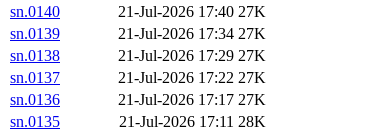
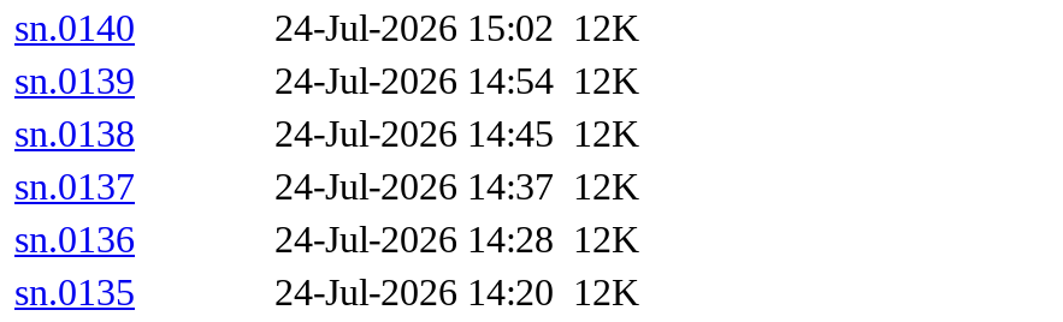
[118,3,266,20] 21-Jul-2026 17:40 27K -> [274,8,640,49] 24-Jul-2026 15:02 12K
[118,25,266,42] 21-Jul-2026 17:34 27K -> [274,61,640,102] 24-Jul-2026 14:54 12K
[118,47,266,64] 21-Jul-2026 17:29 27K -> [274,114,640,155] 24-Jul-2026 14:45 12K
[118,69,266,86] 21-Jul-2026 17:22 27K -> [274,167,640,208] 24-Jul-2026 14:37 12K
[118,91,266,108] 21-Jul-2026 17:17 27K -> [274,220,640,260] 24-Jul-2026 14:28 12K
[119,113,266,130] 21-Jul-2026 17:11 28K -> [274,272,640,313] 24-Jul-2026 14:20 12K

